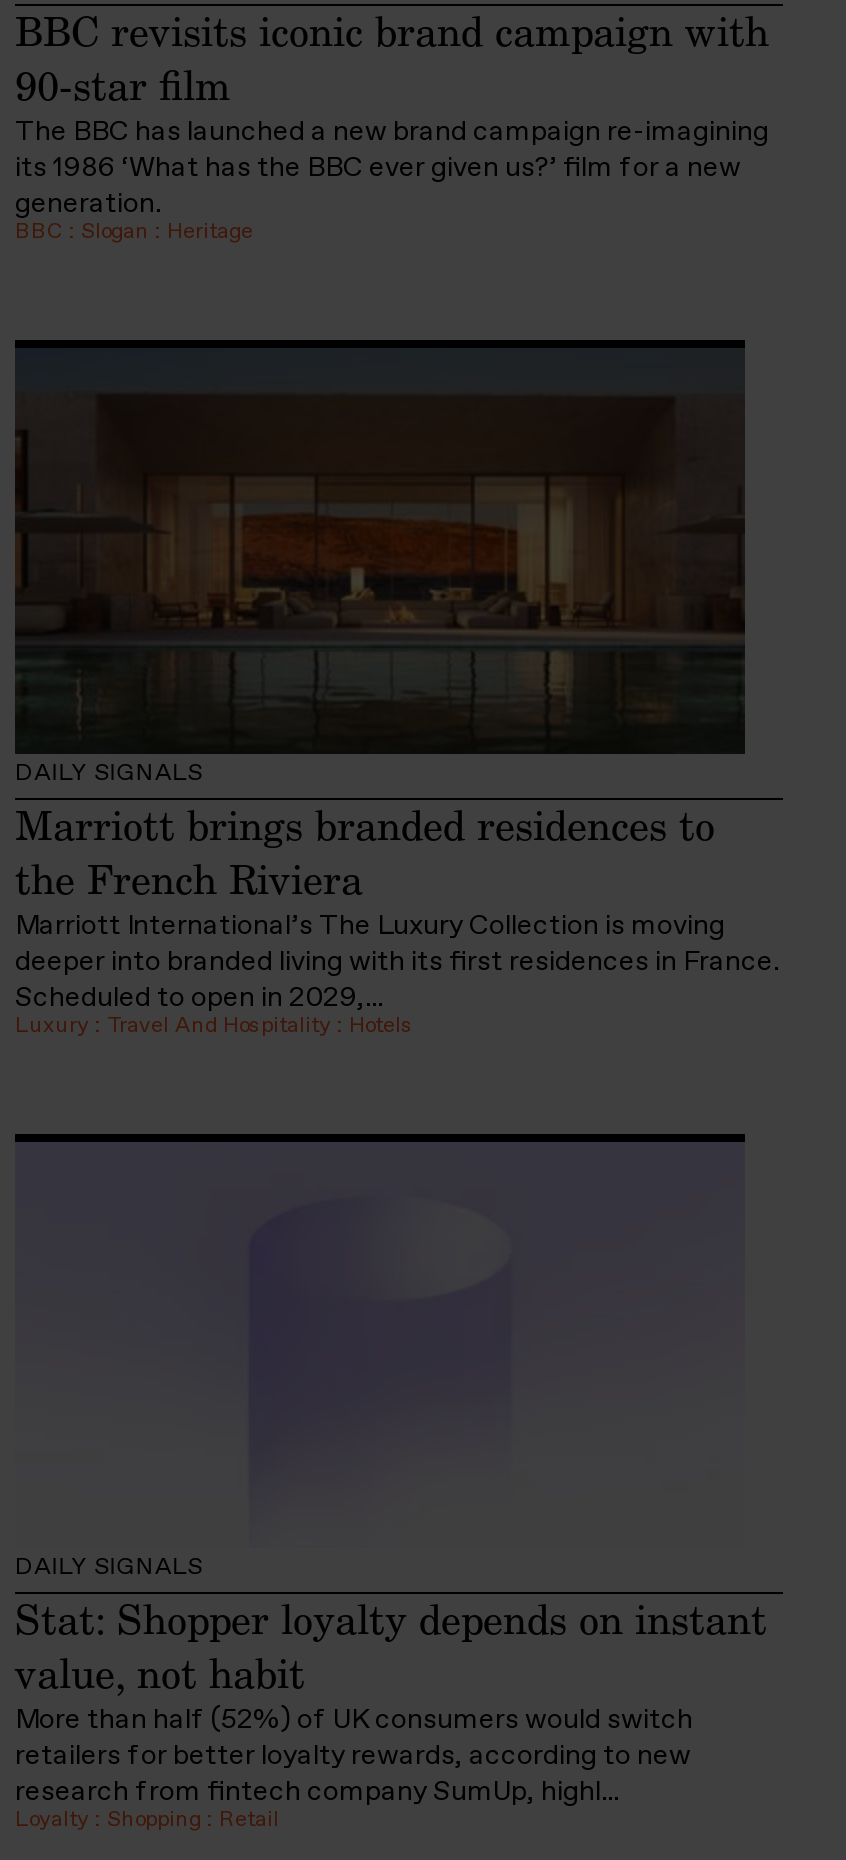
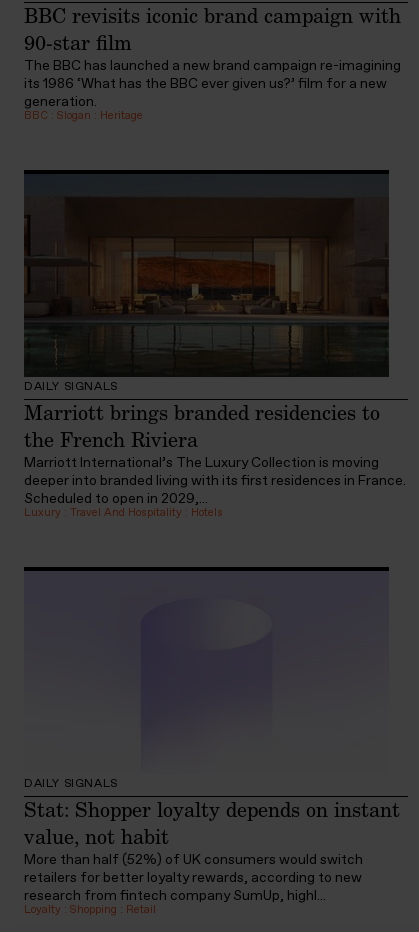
[15,801,715,851] Marriott brings branded residences to -> [24,400,380,425] Marriott brings branded residencies to

